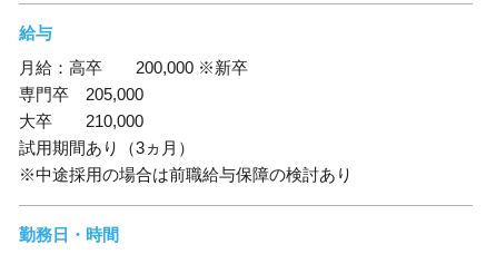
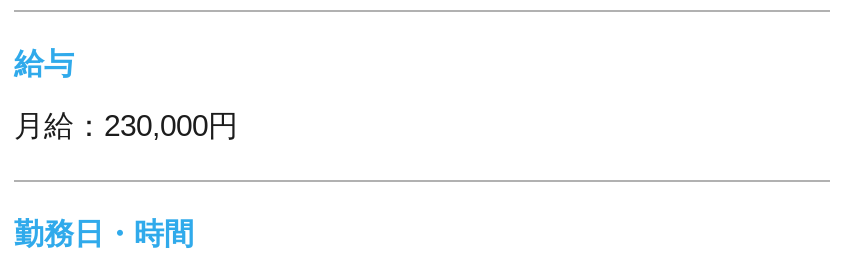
[19,58,353,184] 月給：高卒 200,000 ※新卒 | 専門卒 205,000 | 大卒 210,000 | 試用期間あり（3ヵ月） | ※中途採用の場合は前職給与保障の検討あり -> [14,108,238,142] 月給：230,000円

